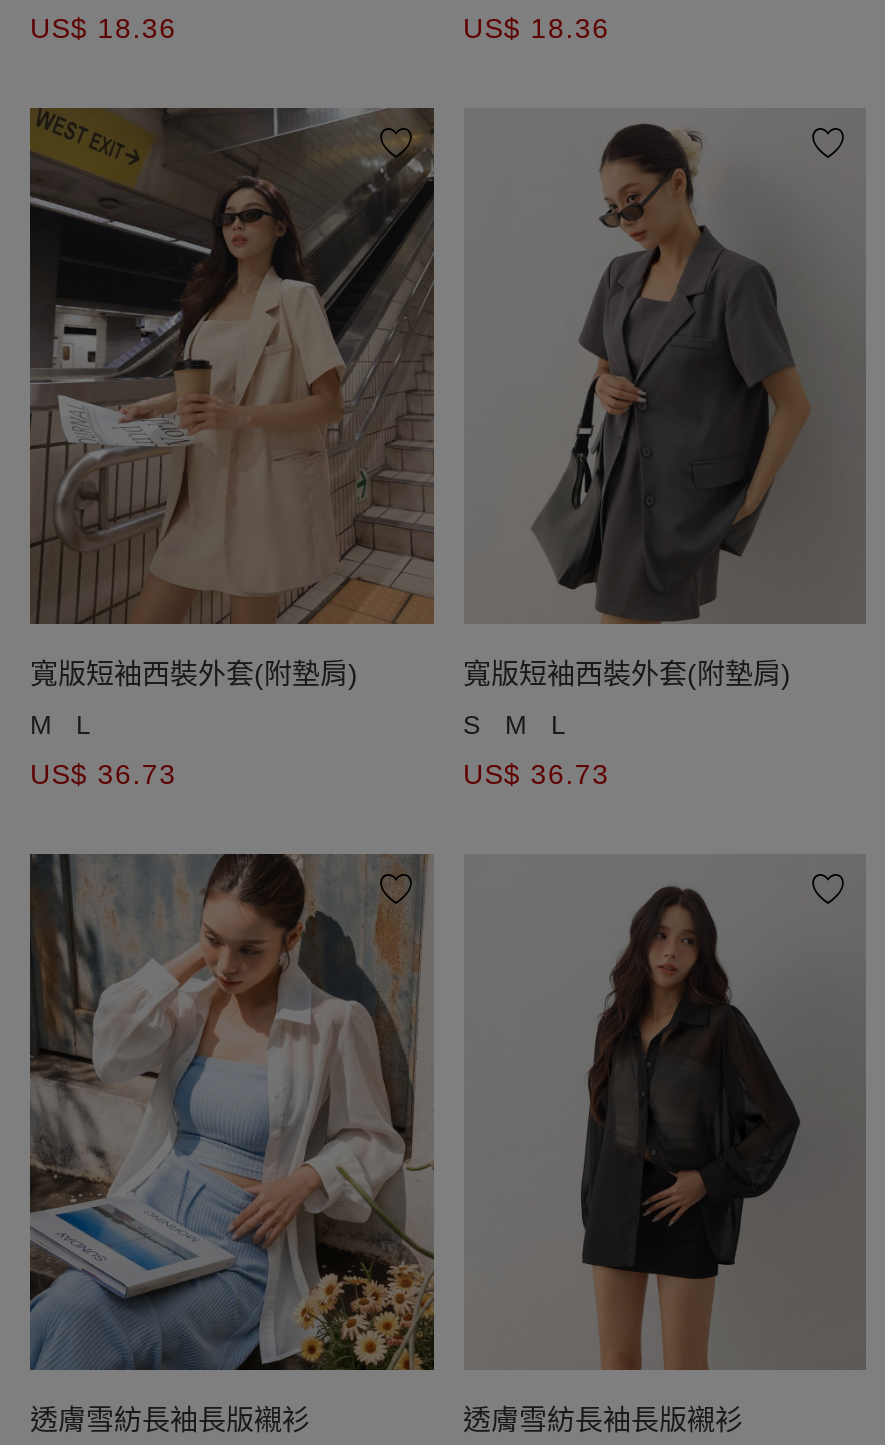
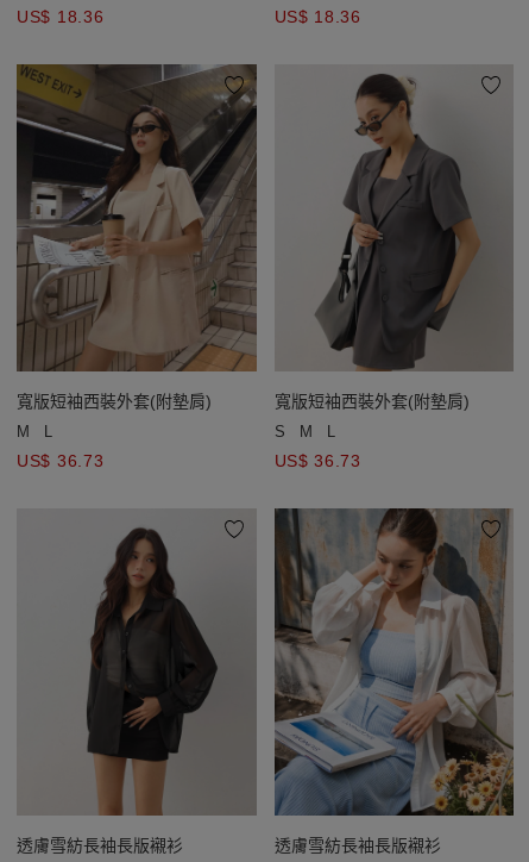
[28,852,434,1372] [image] -> [17,508,257,817] [image]
[464,854,866,1372] [image] -> [273,507,514,817] [image]

